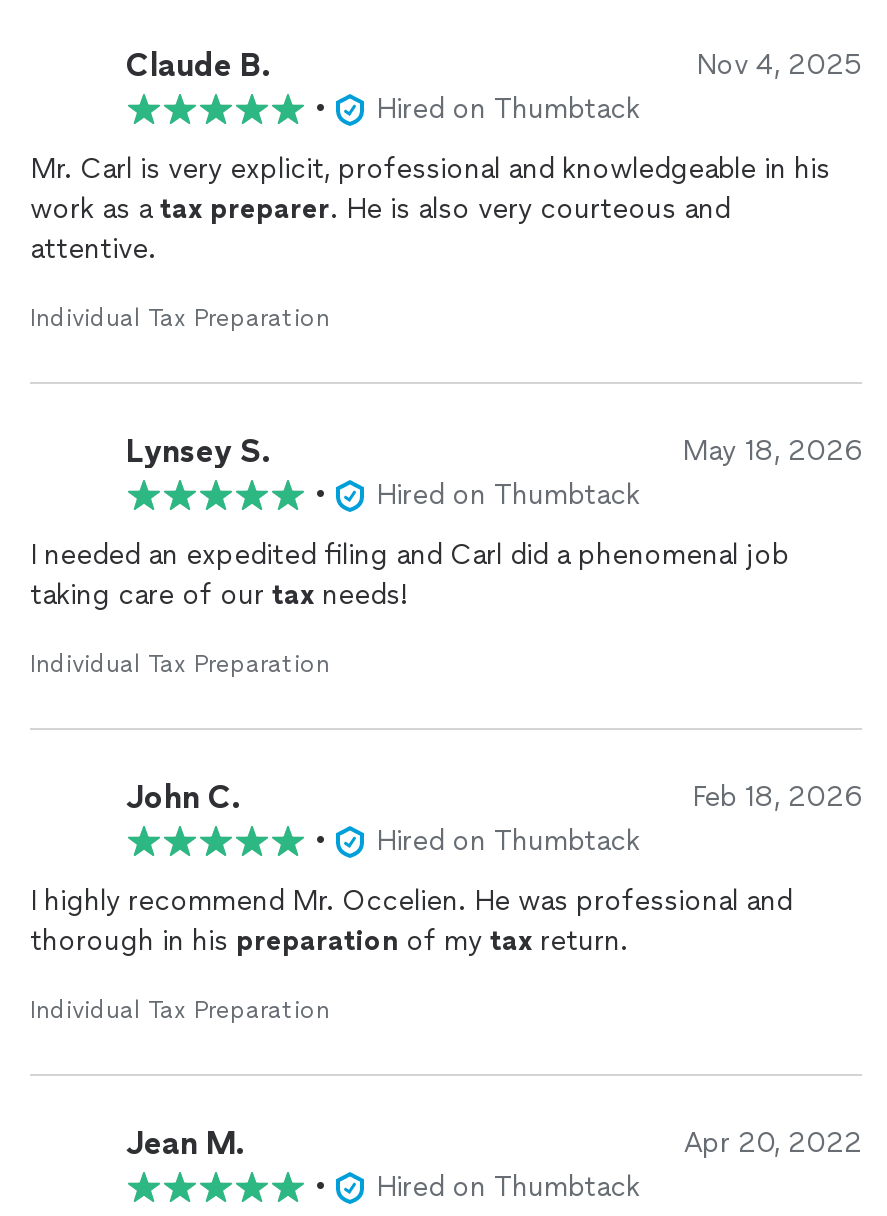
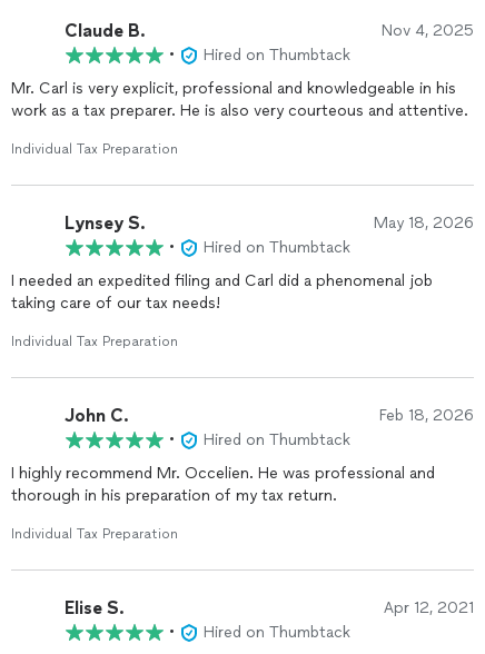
[126,1123,862,1161] Jean M. | Apr 20, 2022 -> [65,597,474,618] Elise S. | Apr 12, 2021

